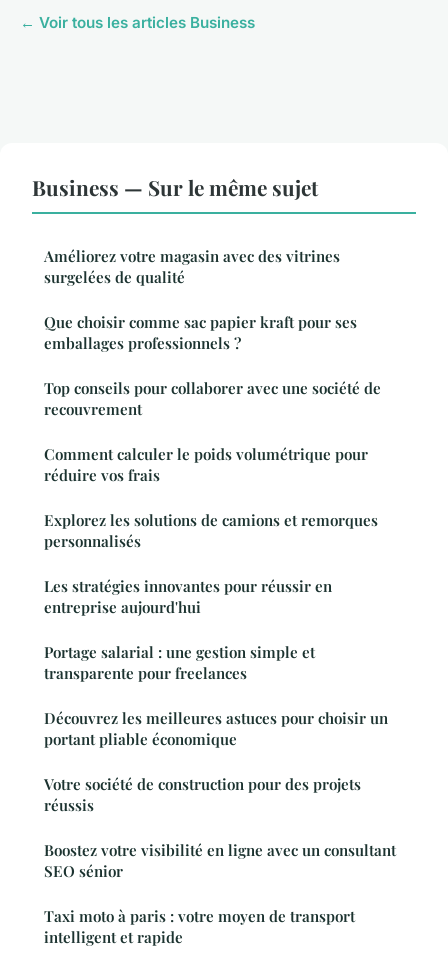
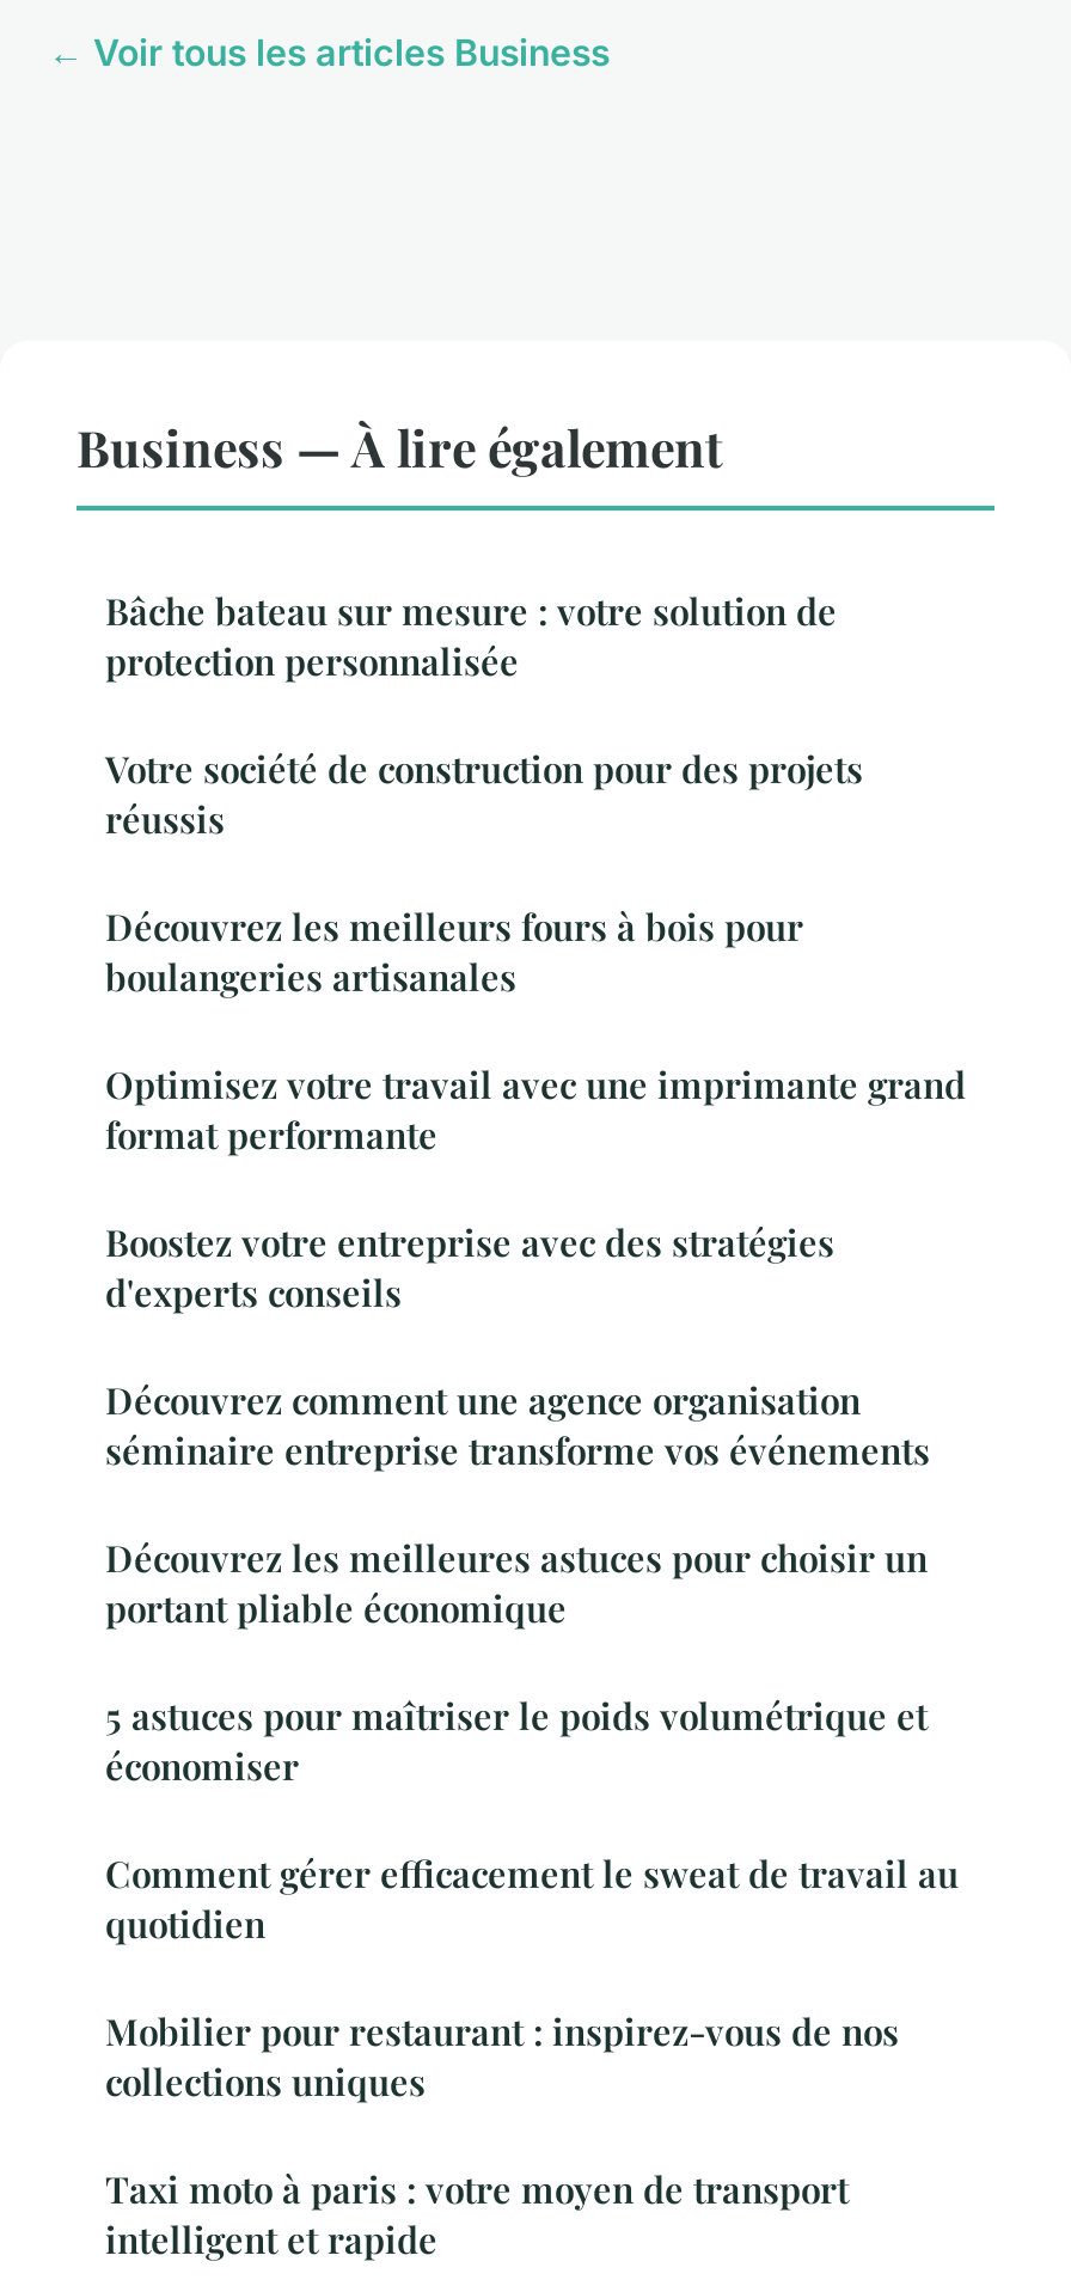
[32,173,381,683] Business — Sur le même sujet | Améliorez votre magasin avec des vitrines | surgelées de qualité | Que choisir comme sac papier kraft pour ses | emballages professionnels ? | Top conseils pour collaborer avec une société de | recouvrement | Comment calculer le poids volumétrique pour | réduire vos frais | Explorez les solutions de camions et remorques | personnalisés | Les stratégies innovantes pour réussir en | entreprise aujourd'hui | Portage salarial : une gestion simple et | transparente pour freelances -> [76,413,966,1475] Business — À lire également | Bâche bateau sur mesure : votre solution de | protection personnalisée | Découvrez les meilleurs fours à bois pour | boulangeries artisanales | Optimisez votre travail avec une imprimante grand | format performante | Boostez votre entreprise avec des stratégies | d'experts conseils | Découvrez comment une agence organisation | séminaire entreprise transforme vos événements
moved [44,708,388,749] -> [105,1535,928,1633]: Découvrez les meilleures astuces pour choisir un | portant pliable économique
moved [44,774,361,815] -> [105,746,863,844]: Votre société de construction pour des projets | réussis
[44,840,396,881] Boostez votre visibilité en ligne avec un consultant | SEO sénior -> [105,1693,959,2106] 5 astuces pour maîtriser le poids volumétrique et | économiser | Comment gérer efficacement le sweat de travail au | quotidien | Mobilier pour restaurant : inspirez-vous de nos | collections uniques

